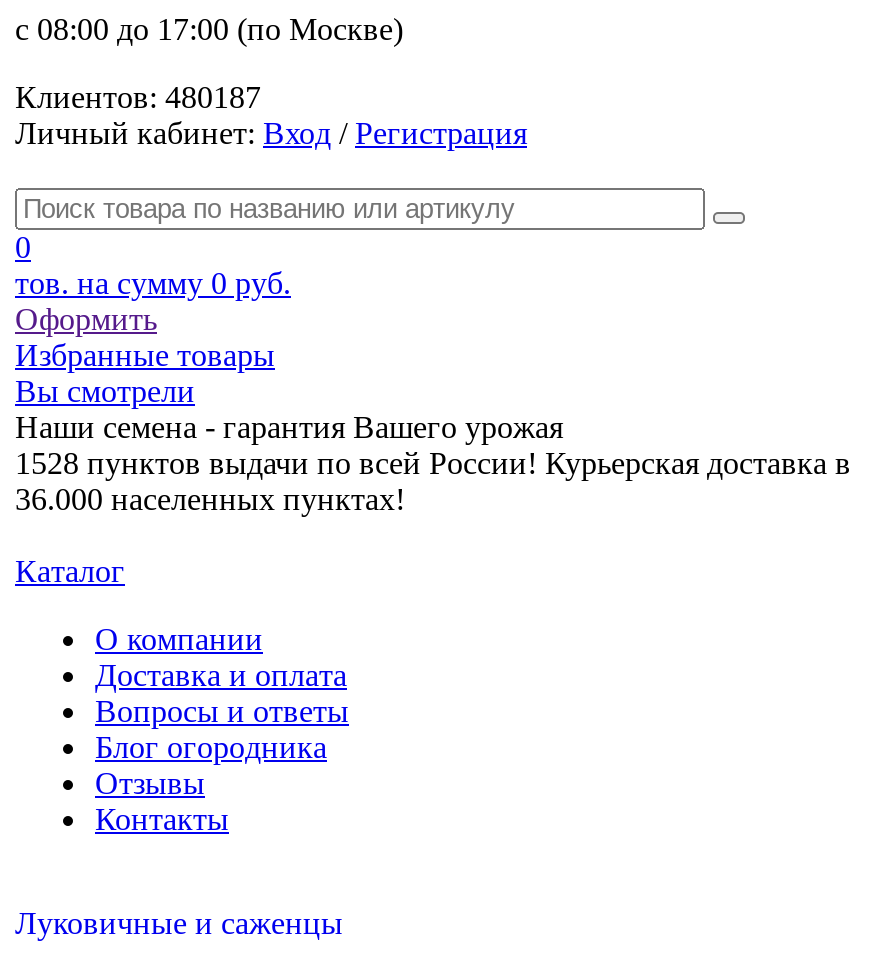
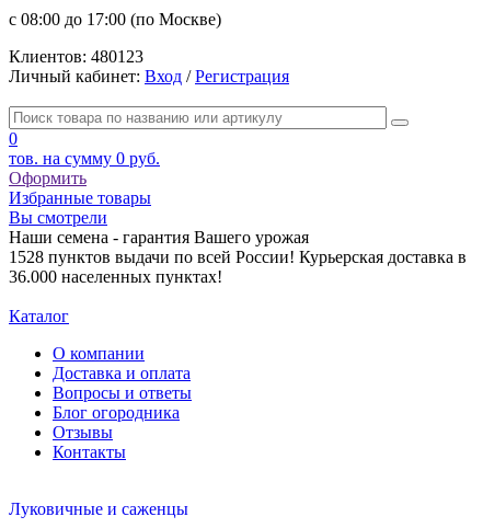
[15,80,261,114] Клиентов: 480187 -> [9,47,143,66] Клиентов: 480123

